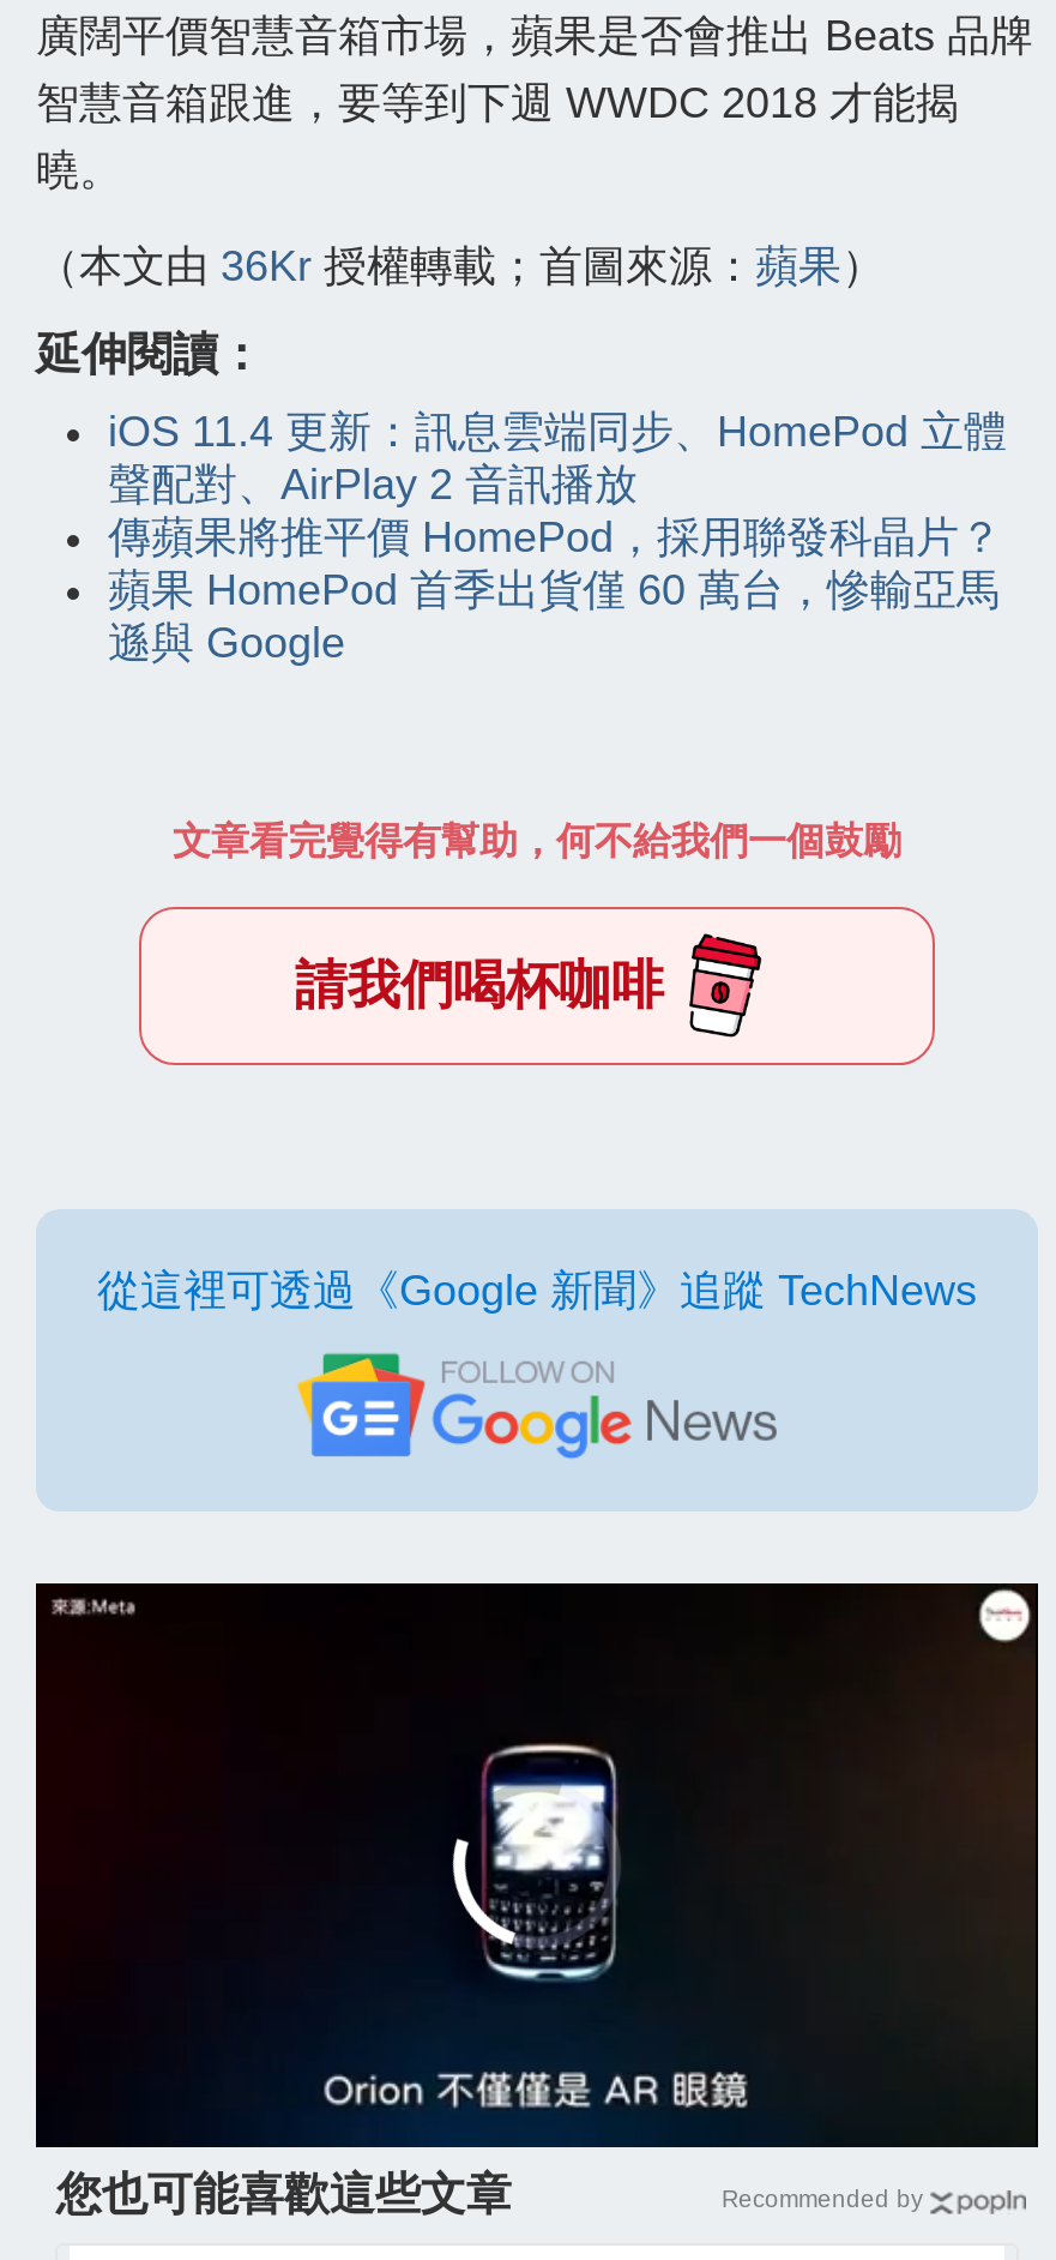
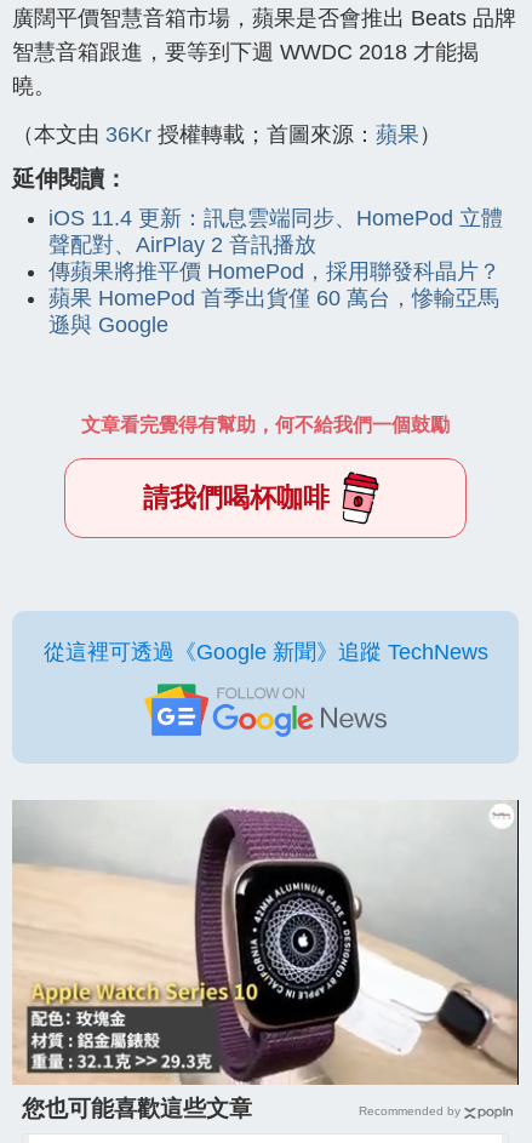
[34,1580,1038,2151] [image] -> [12,800,519,1086] [image]

